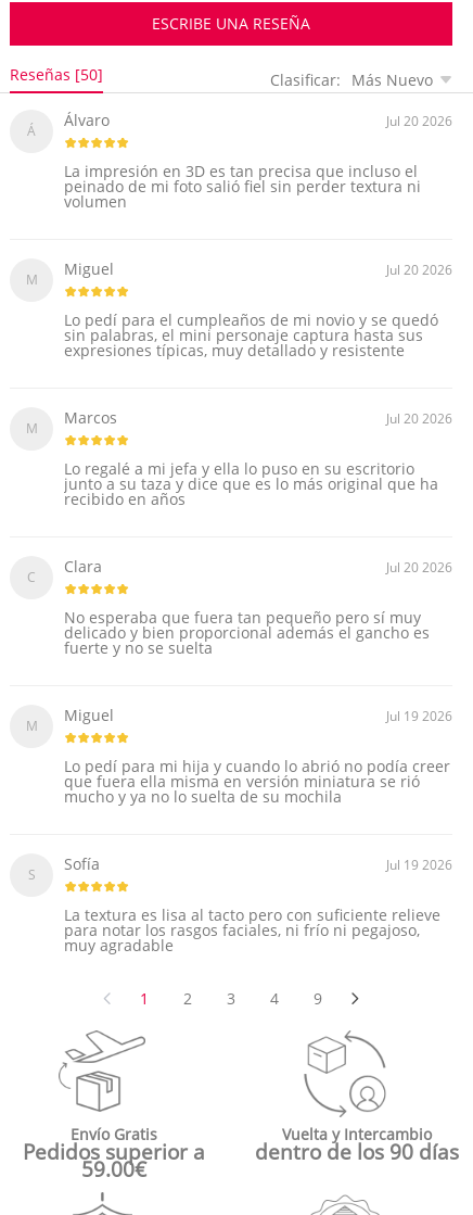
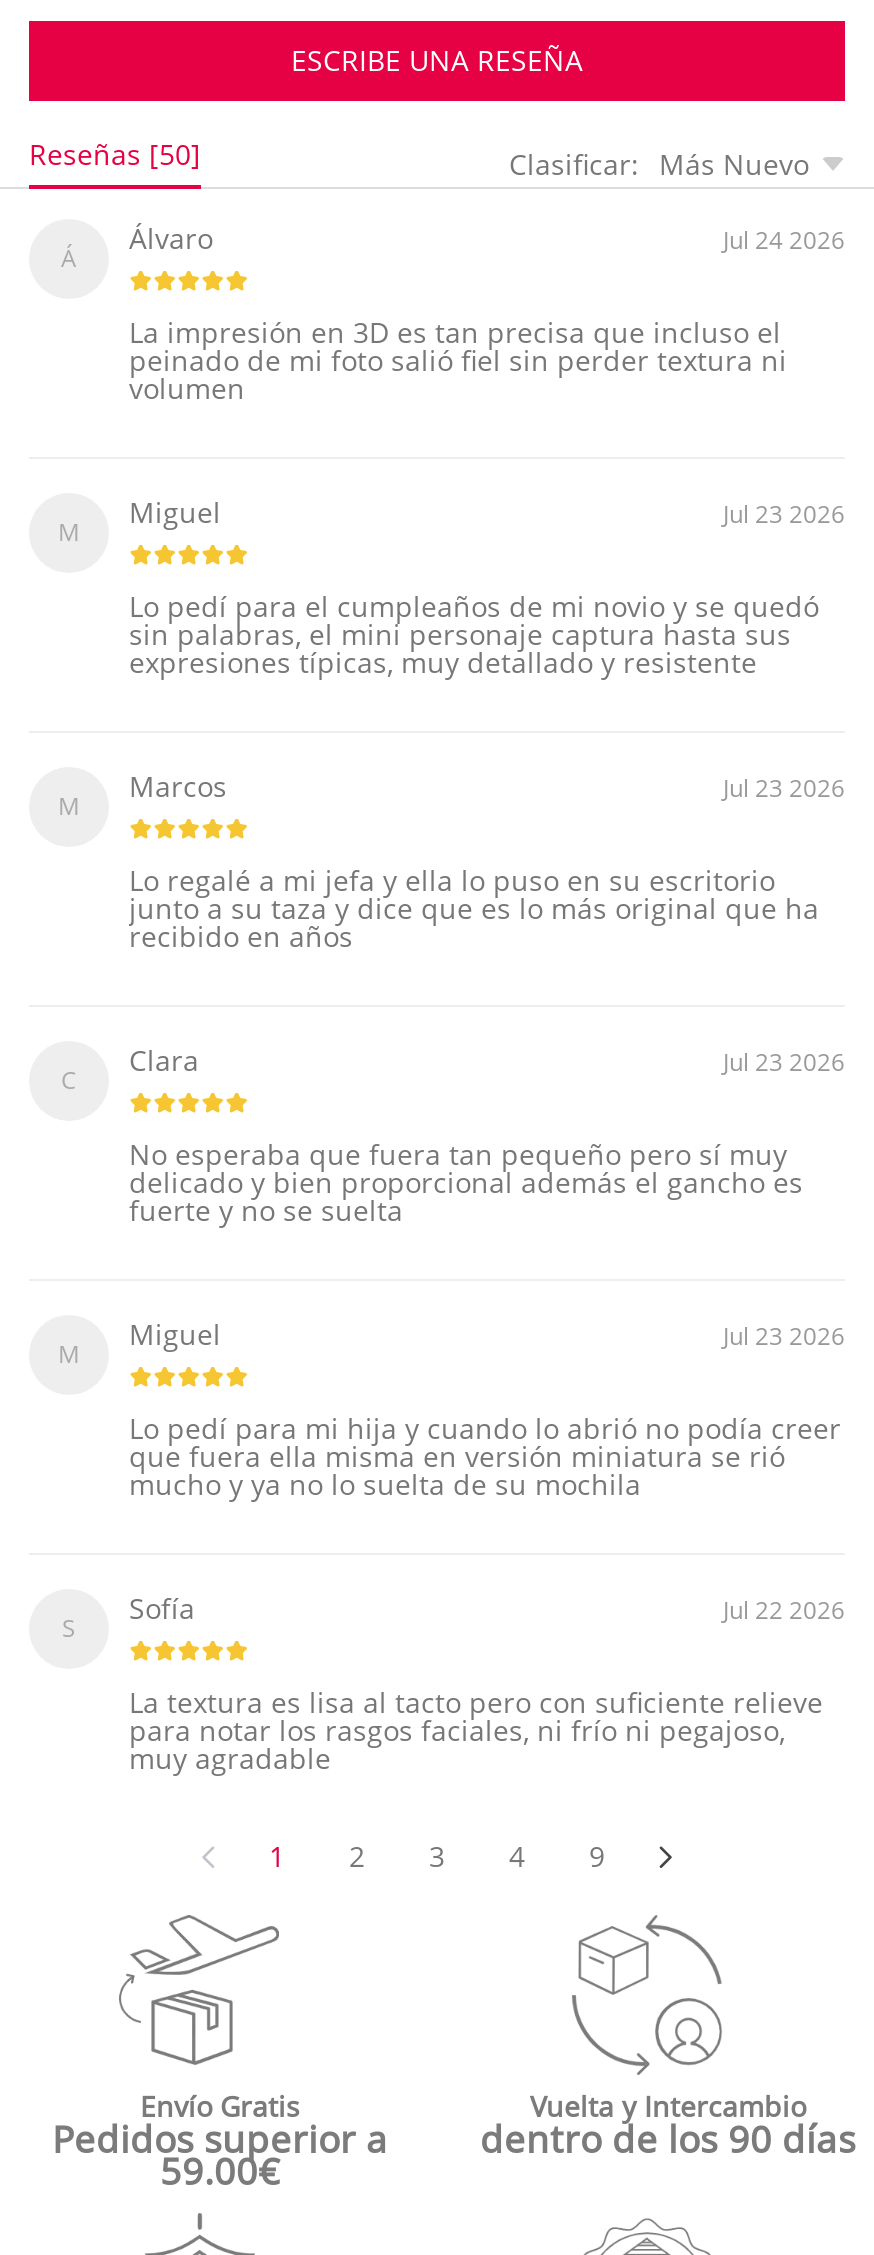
[386,112,452,131] Jul 20 2026 -> [723,224,845,258] Jul 24 2026
[386,261,452,279] Jul 20 2026 -> [723,498,845,532] Jul 23 2026
[386,410,452,428] Jul 20 2026 -> [723,772,845,806] Jul 23 2026
[386,558,452,577] Jul 20 2026 -> [723,1046,845,1080] Jul 23 2026
[386,707,452,726] Jul 19 2026 -> [723,1320,845,1354] Jul 23 2026
[386,856,452,874] Jul 19 2026 -> [723,1594,845,1628] Jul 22 2026

